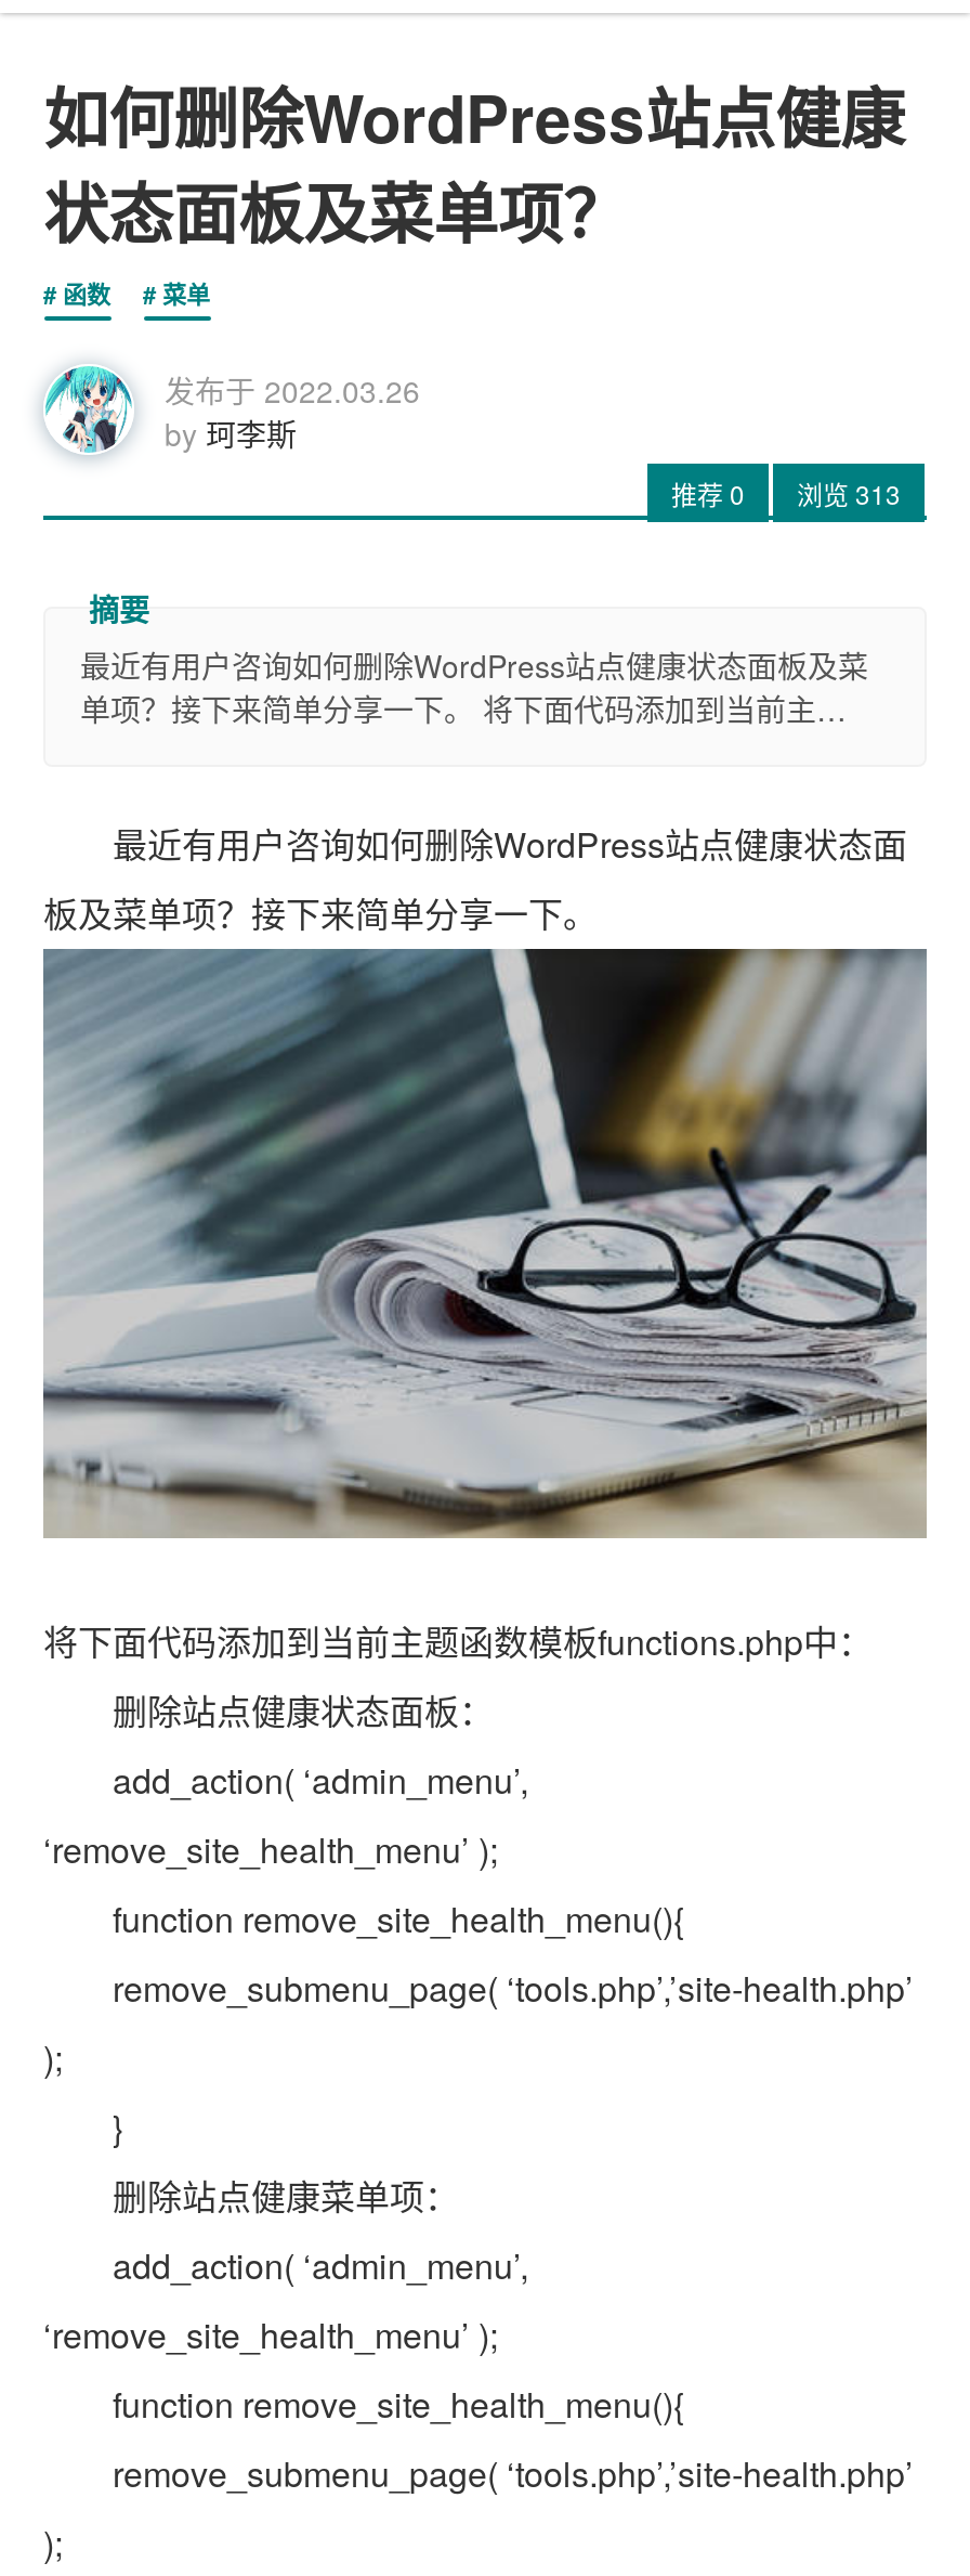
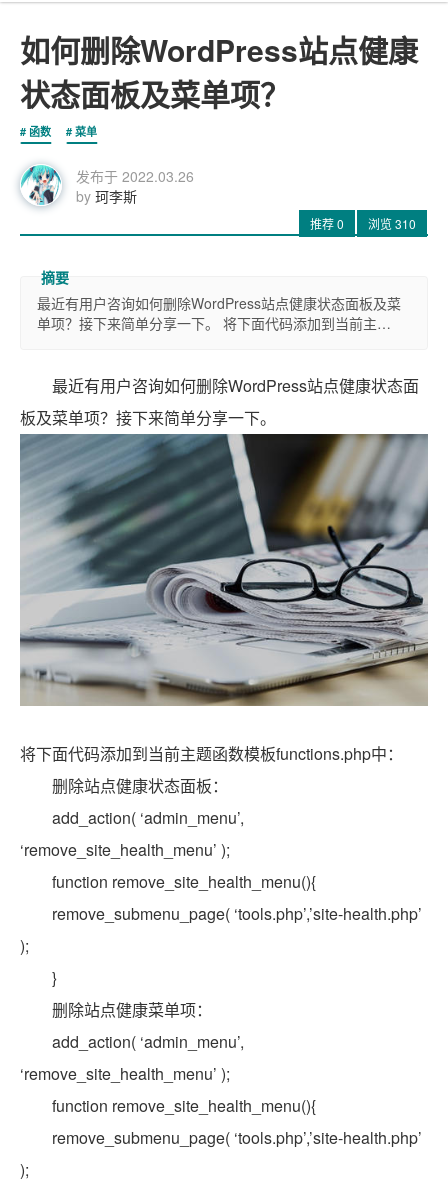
[671,474,901,511] 推荐0 浏览313 -> [310,215,416,232] 推荐0 浏览310

